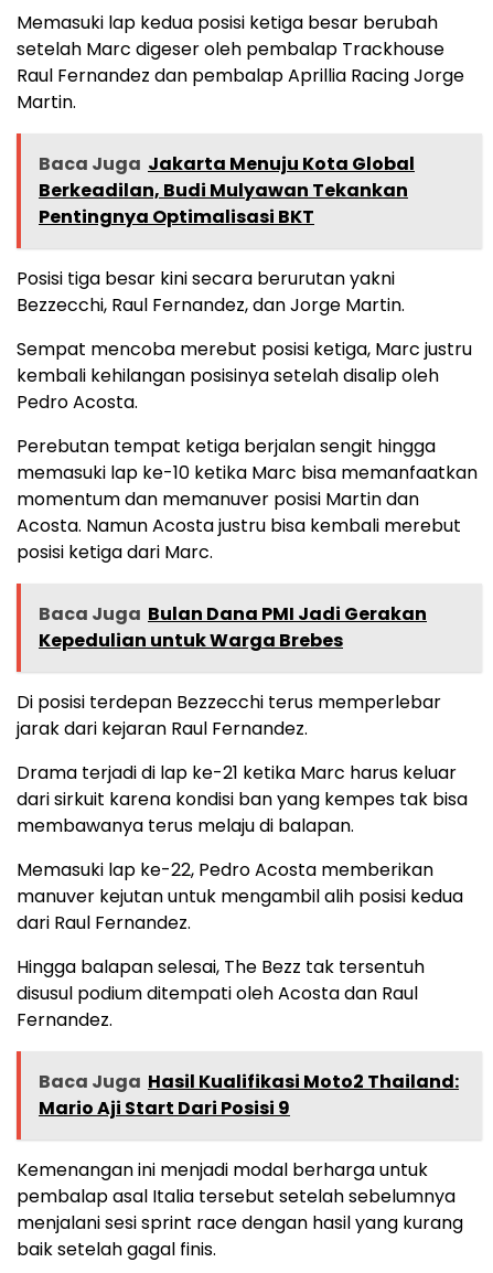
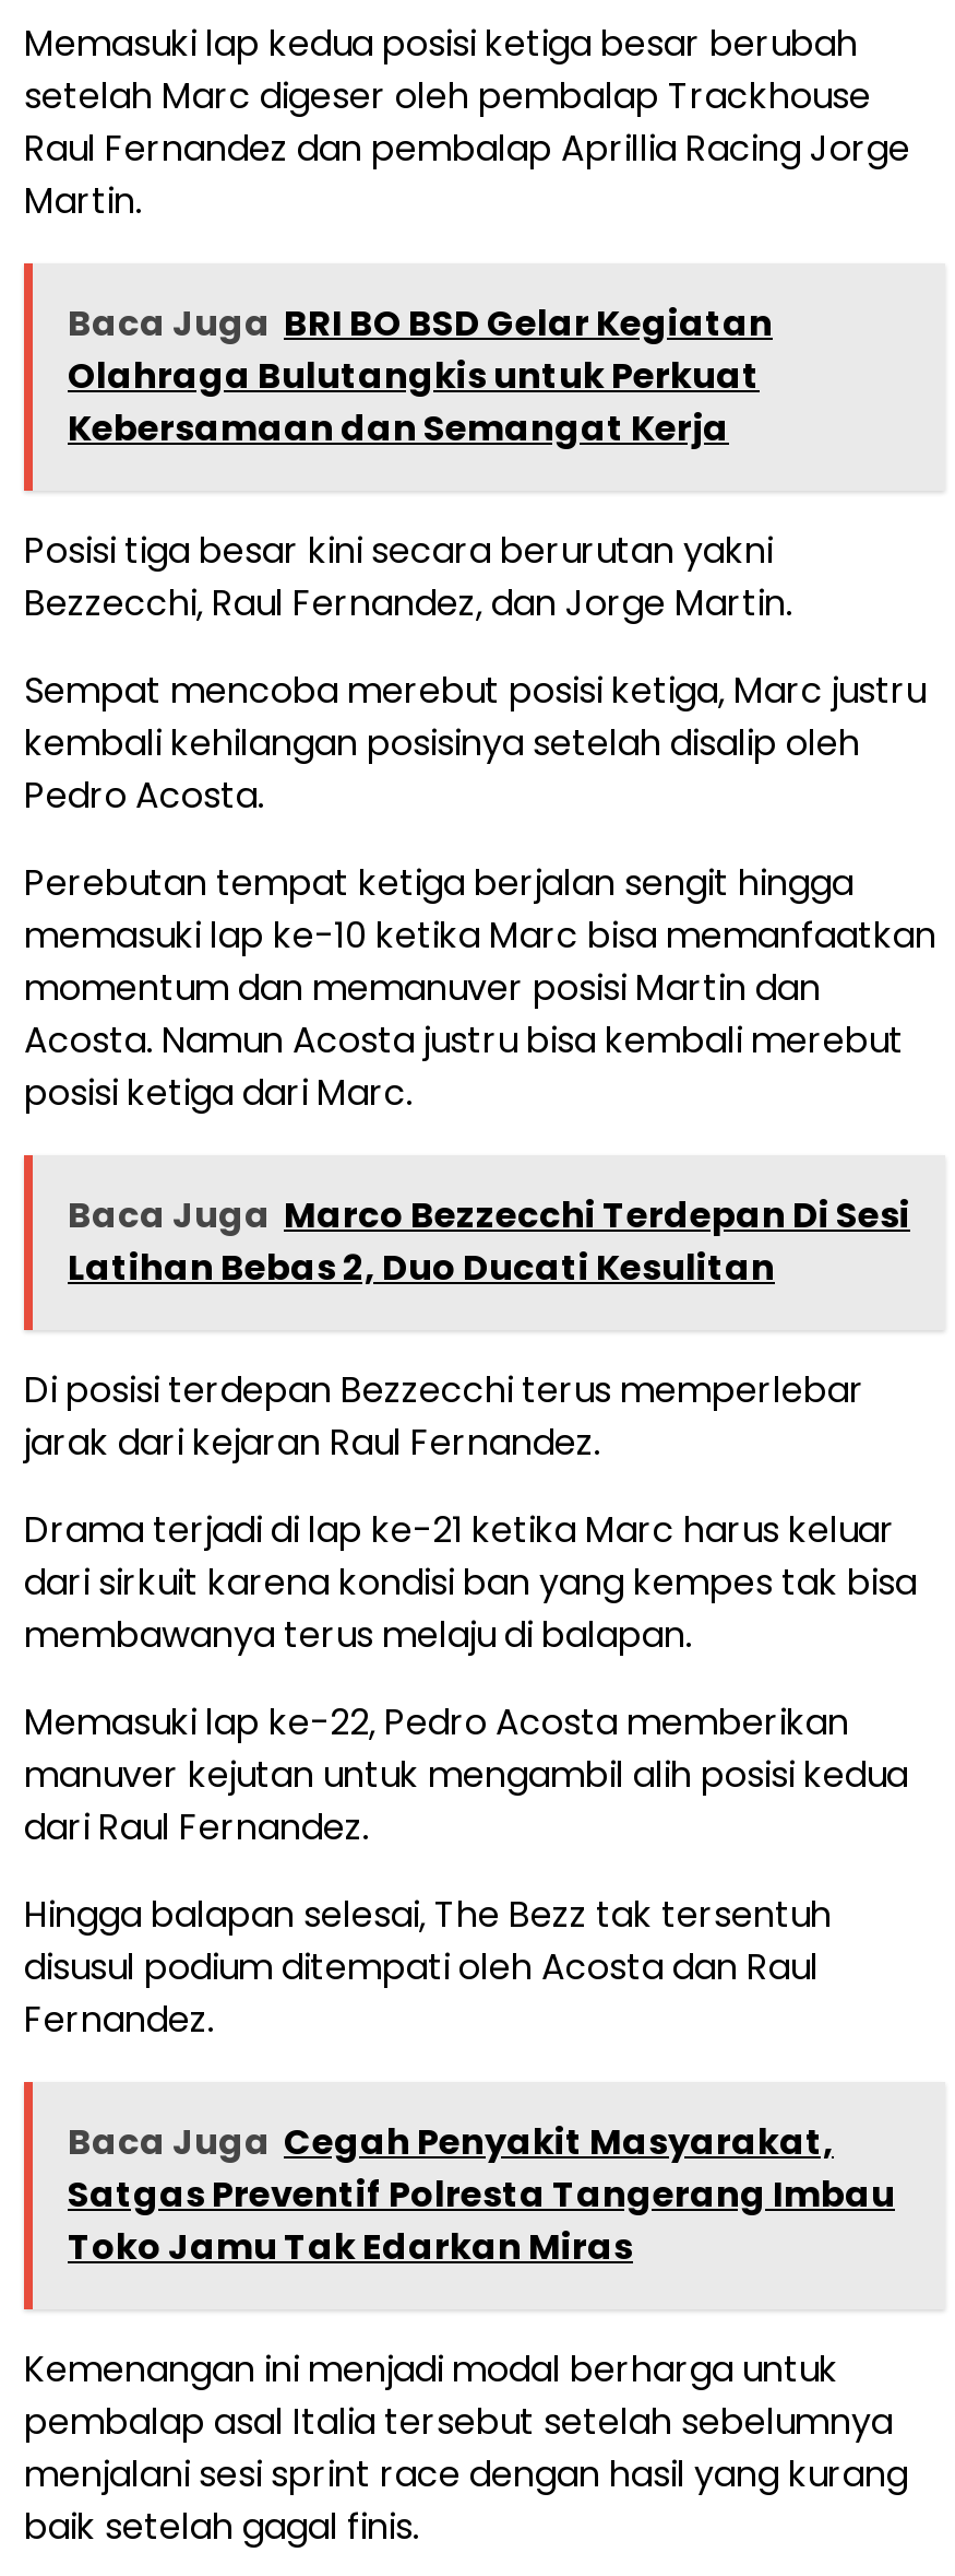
[39,152,415,230] Baca Juga Jakarta Menuju Kota Global | Berkeadilan, Budi Mulyawan Tekankan | Pentingnya Optimalisasi BKT -> [68,299,773,454] Baca Juga BRI BO BSD Gelar Kegiatan | Olahraga Bulutangkis untuk Perkuat | Kebersamaan dan Semangat Kerja
[39,602,427,653] Baca Juga Bulan Dana PMI Jadi Gerakan | Kepedulian untuk Warga Brebes -> [68,1191,910,1294] Baca Juga Marco Bezzecchi Terdepan Di Sesi | Latihan Bebas 2, Duo Ducati Kesulitan
[39,1069,459,1121] Baca Juga Hasil Kualifikasi Moto2 Thailand: | Mario Aji Start Dari Posisi 9 -> [68,2118,895,2273] Baca Juga Cegah Penyakit Masyarakat, | Satgas Preventif Polresta Tangerang Imbau | Toko Jamu Tak Edarkan Miras

